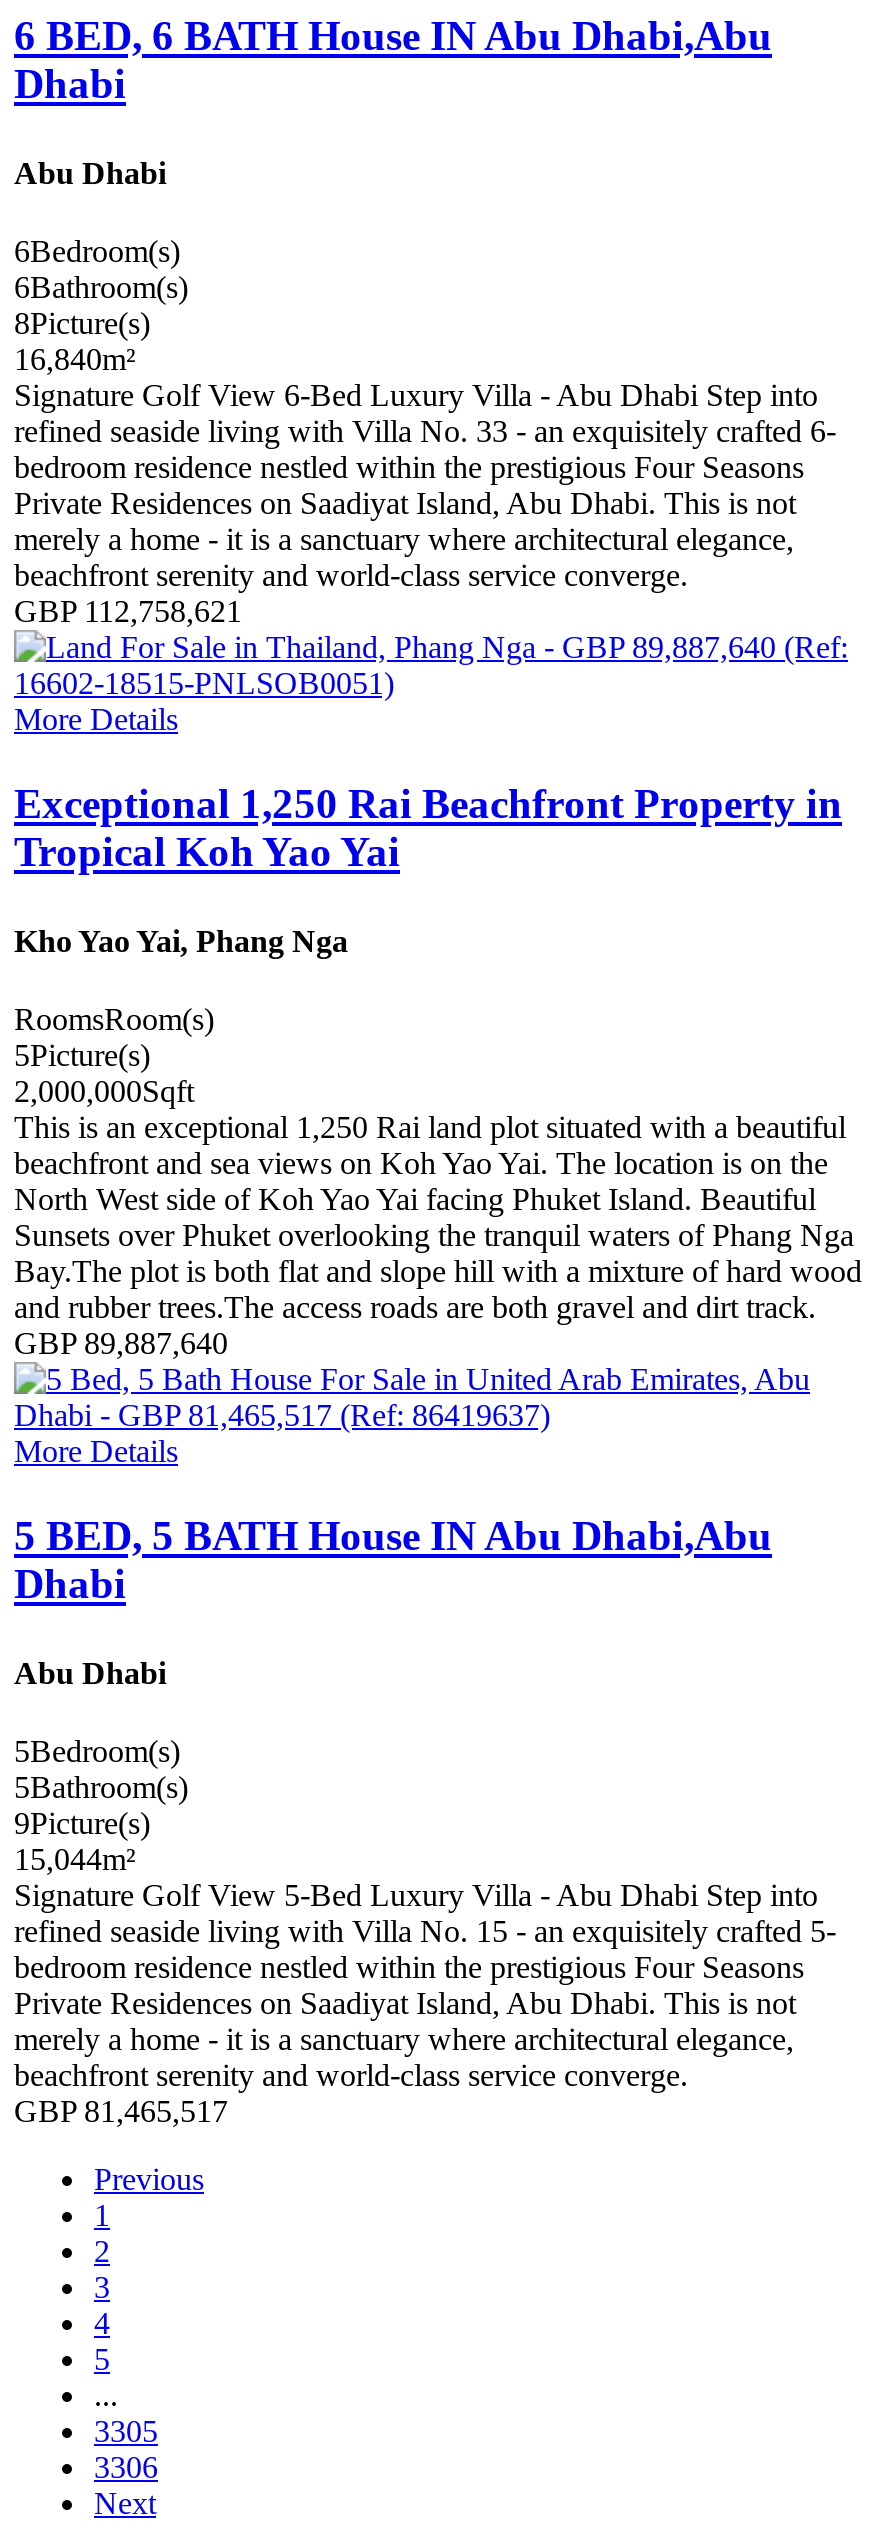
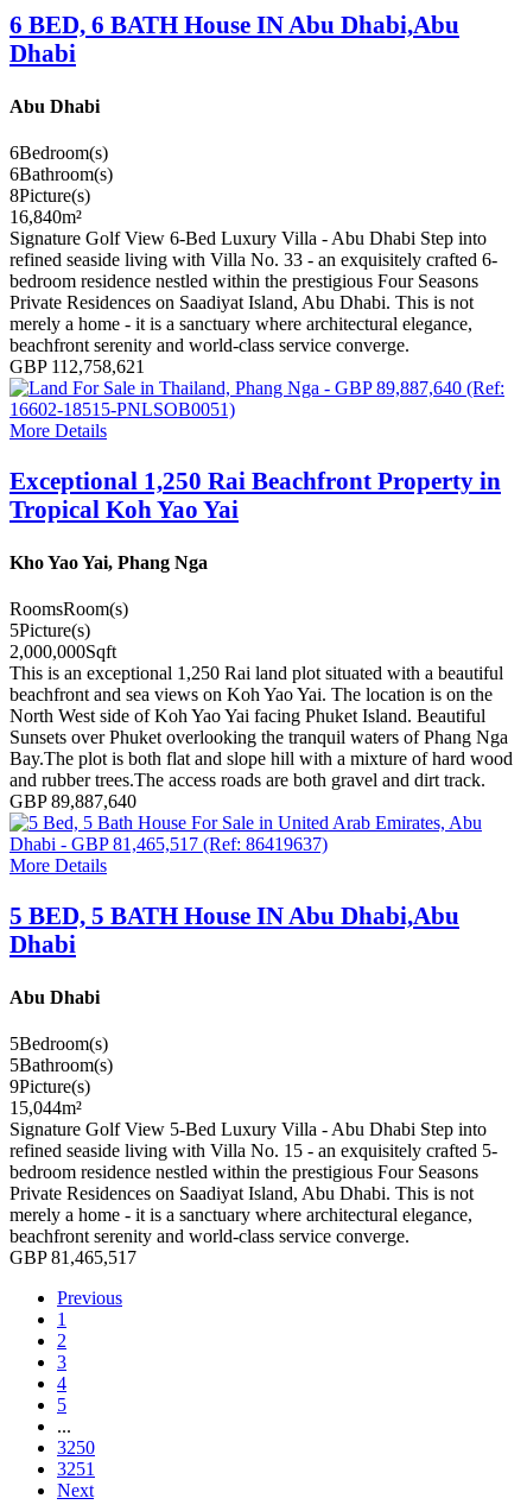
[94,2414,158,2448] 3305 -> [57,1437,95,1458] 3250
[94,2450,158,2484] 3306 -> [57,1459,95,1479] 3251

